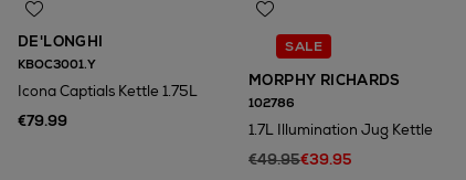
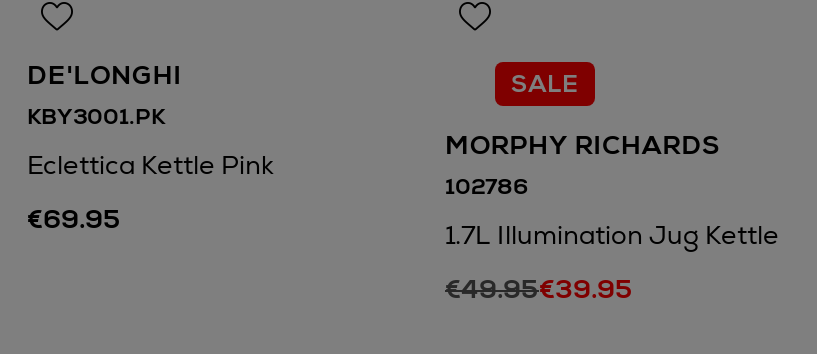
[18,56,96,72] KBOC3001.Y -> [27,102,165,130] KBY3001.PK
[18,82,198,100] Icona Captials Kettle 1.75L -> [27,148,273,182] Eclettica Kettle Pink
[18,112,67,130] €79.99 -> [27,202,121,236] €69.95

